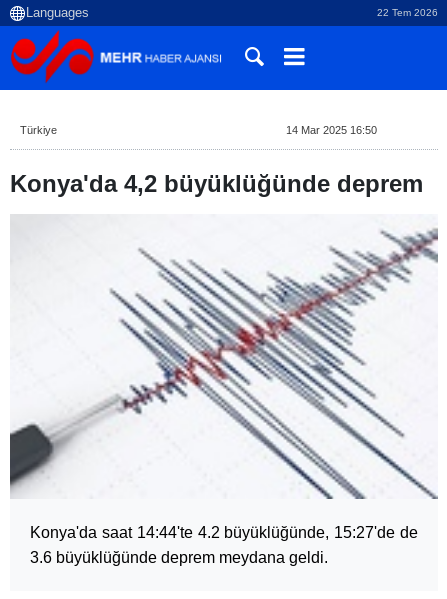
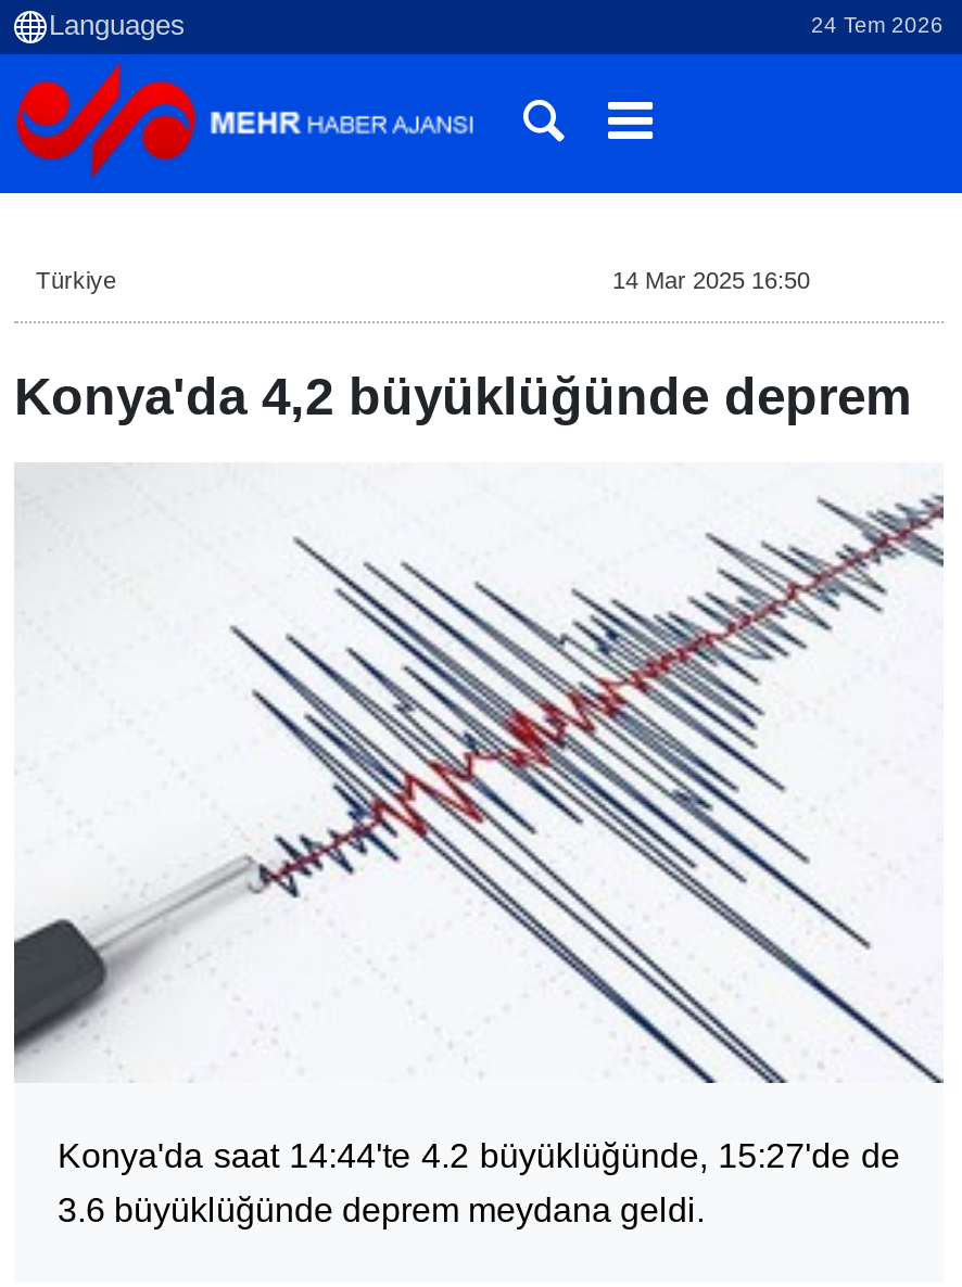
[377,7,438,18] 22 Tem 2026 -> [811,13,944,37] 24 Tem 2026

